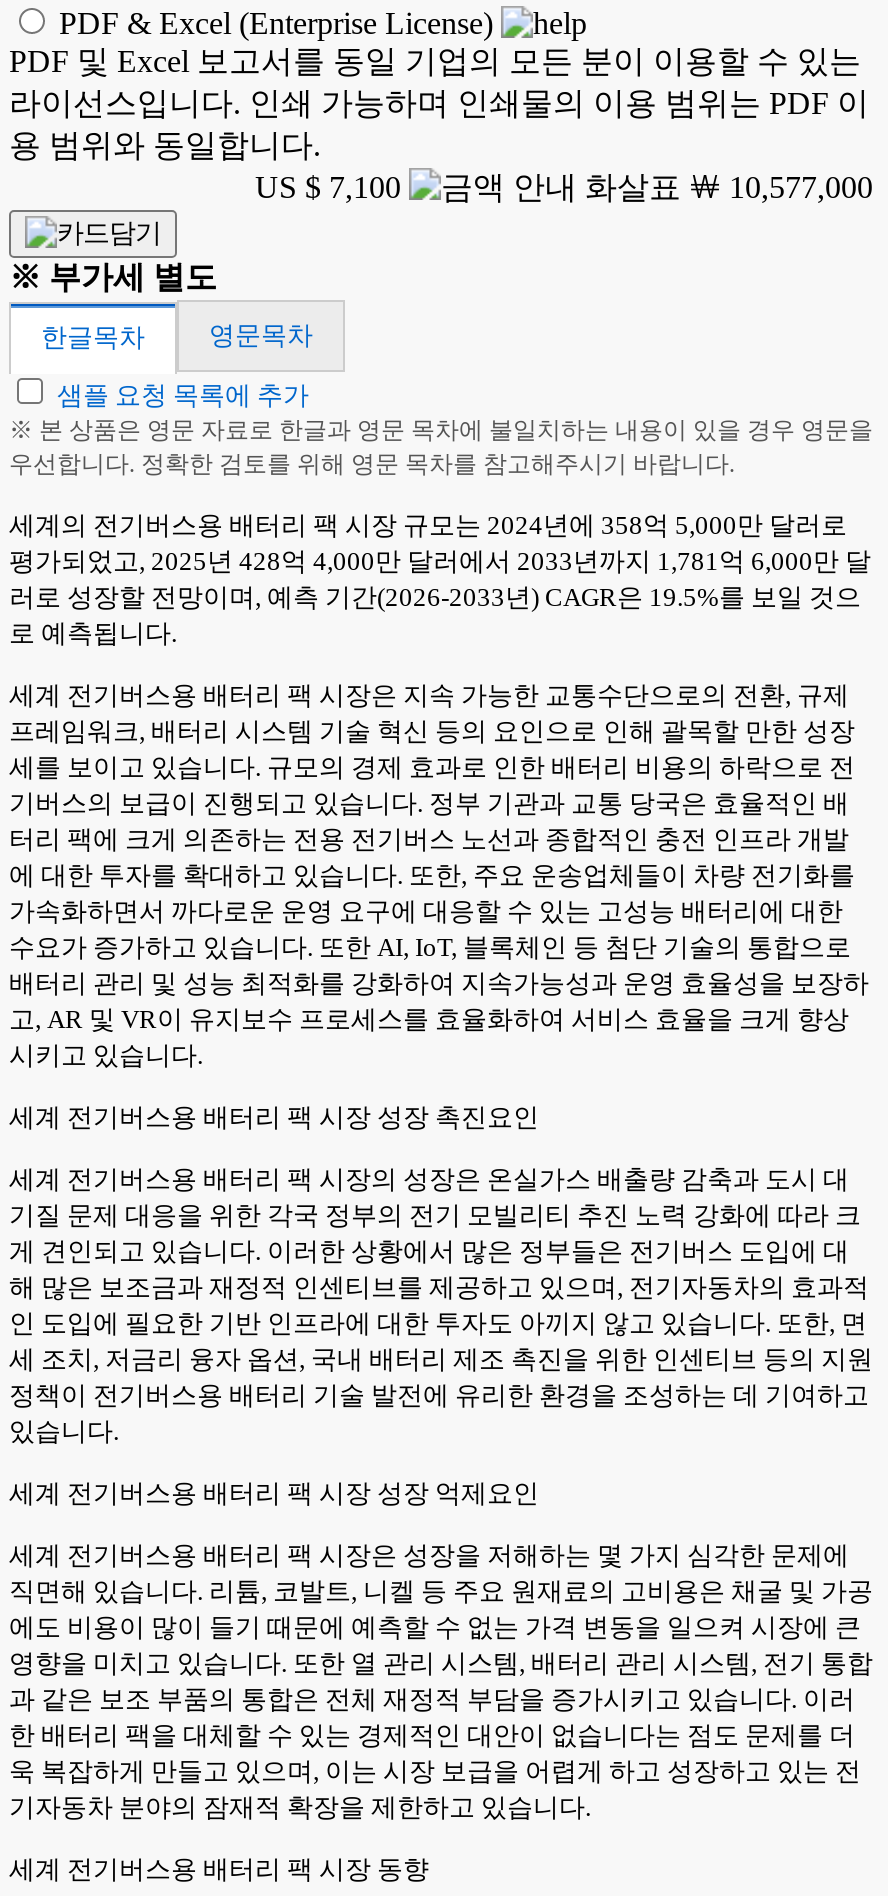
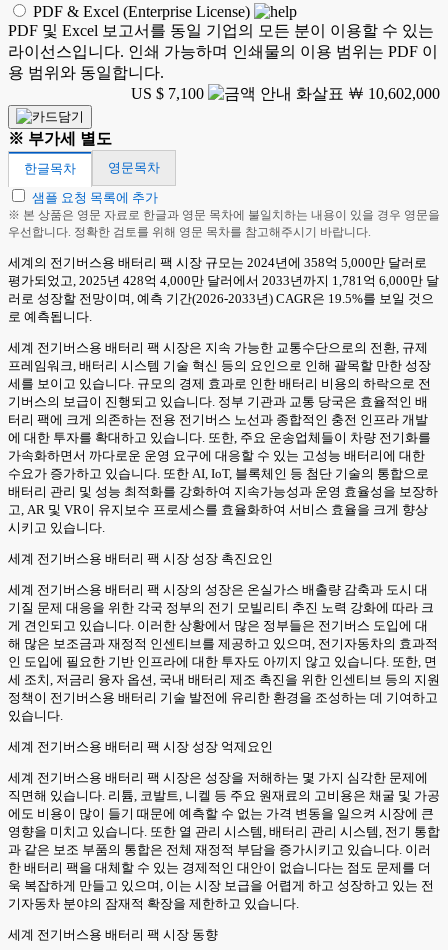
[689,170,873,204] ￦ 10,577,000 -> [348,85,440,102] ￦ 10,602,000

